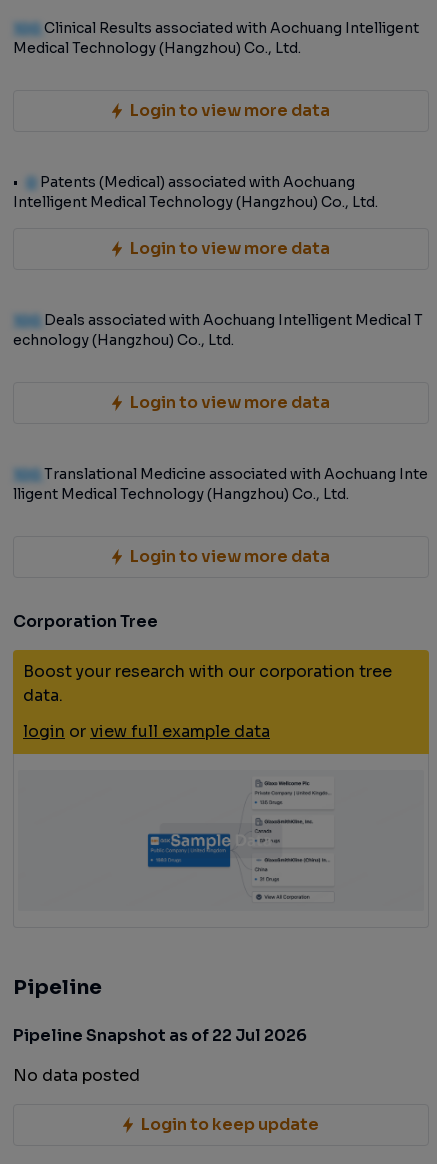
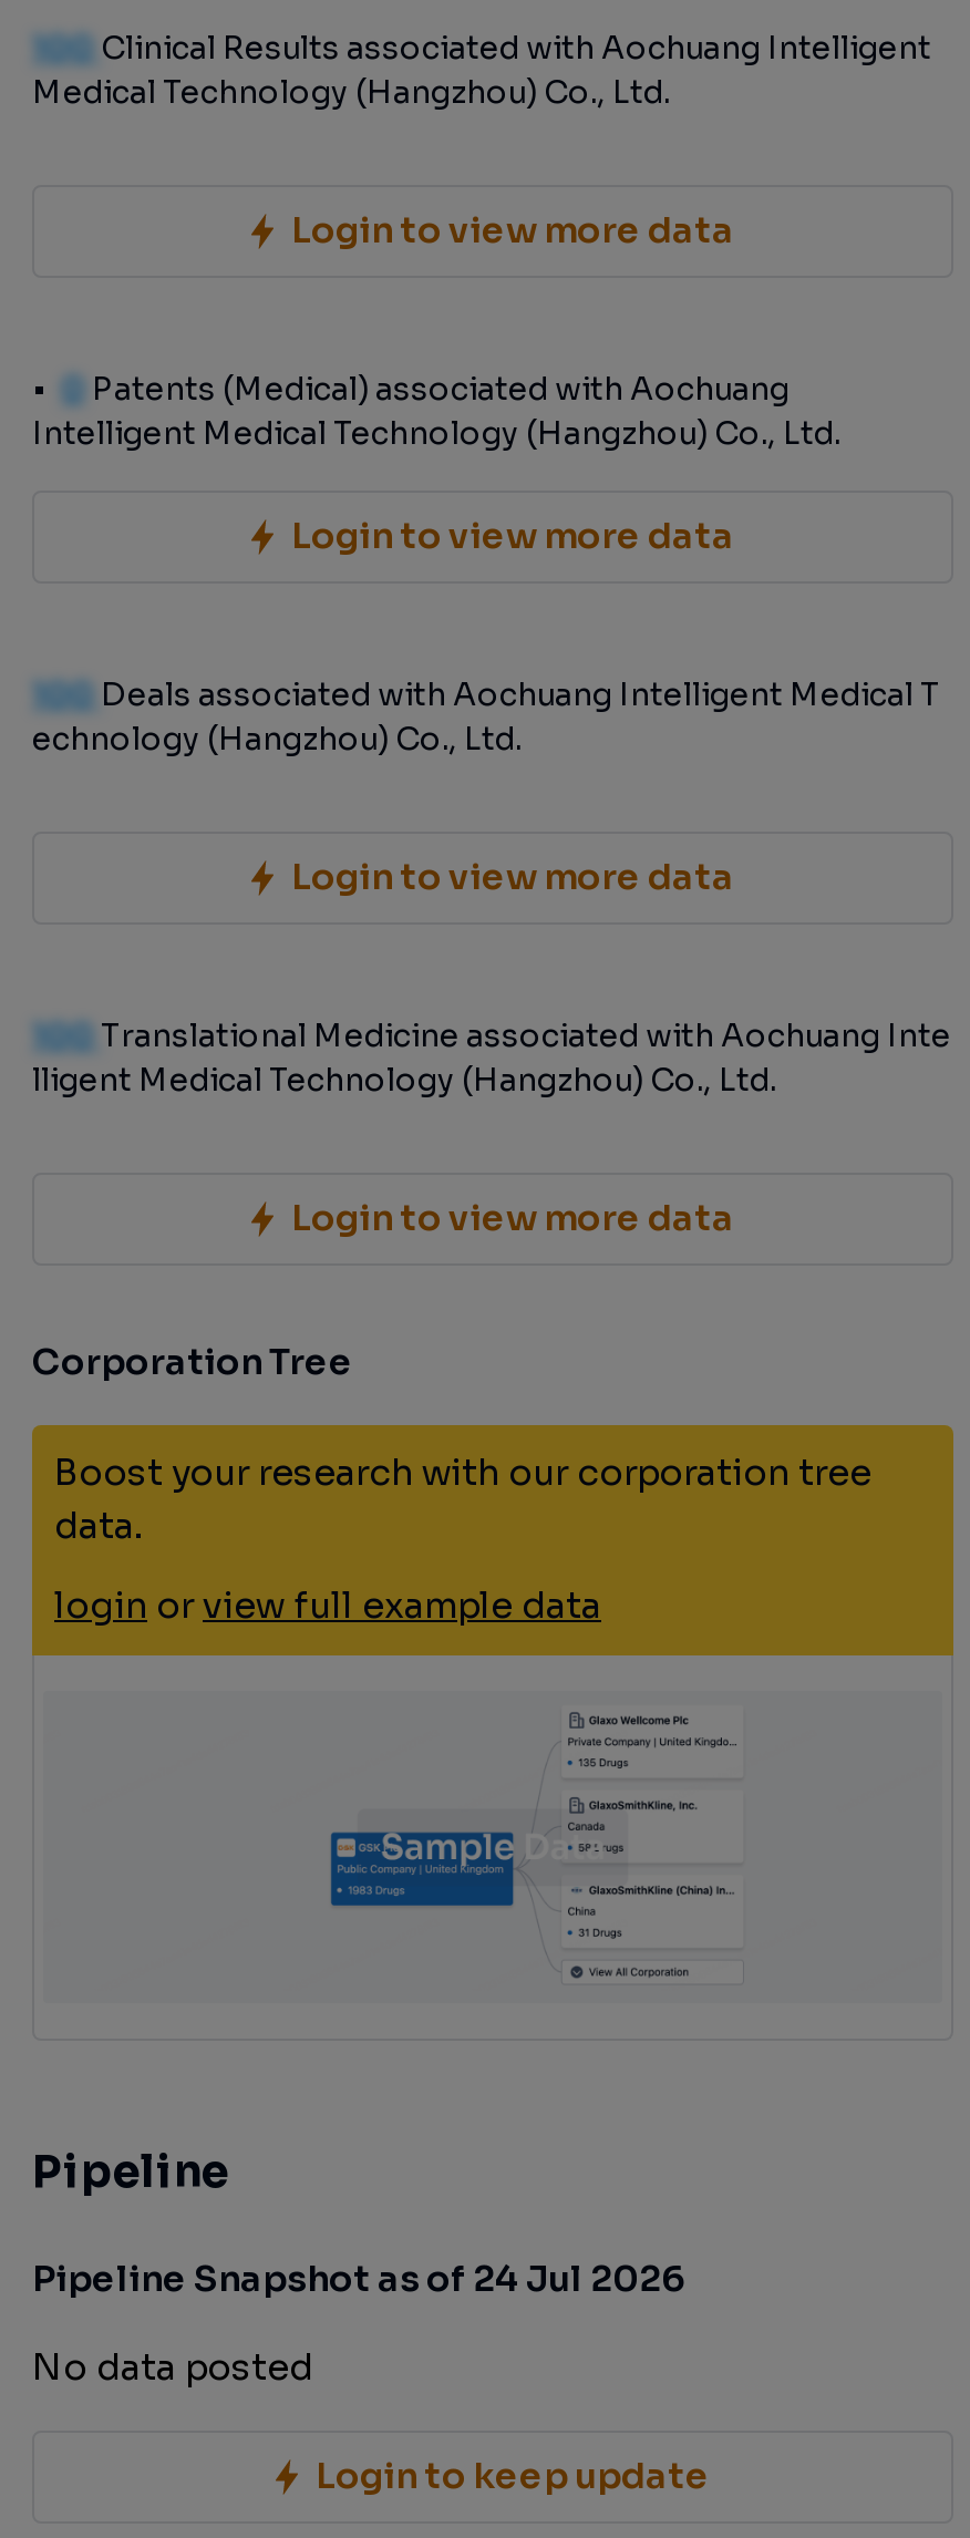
[13,1025,307,1046] Pipeline Snapshot as of 22 Jul 2026 -> [32,2256,685,2302] Pipeline Snapshot as of 24 Jul 2026

